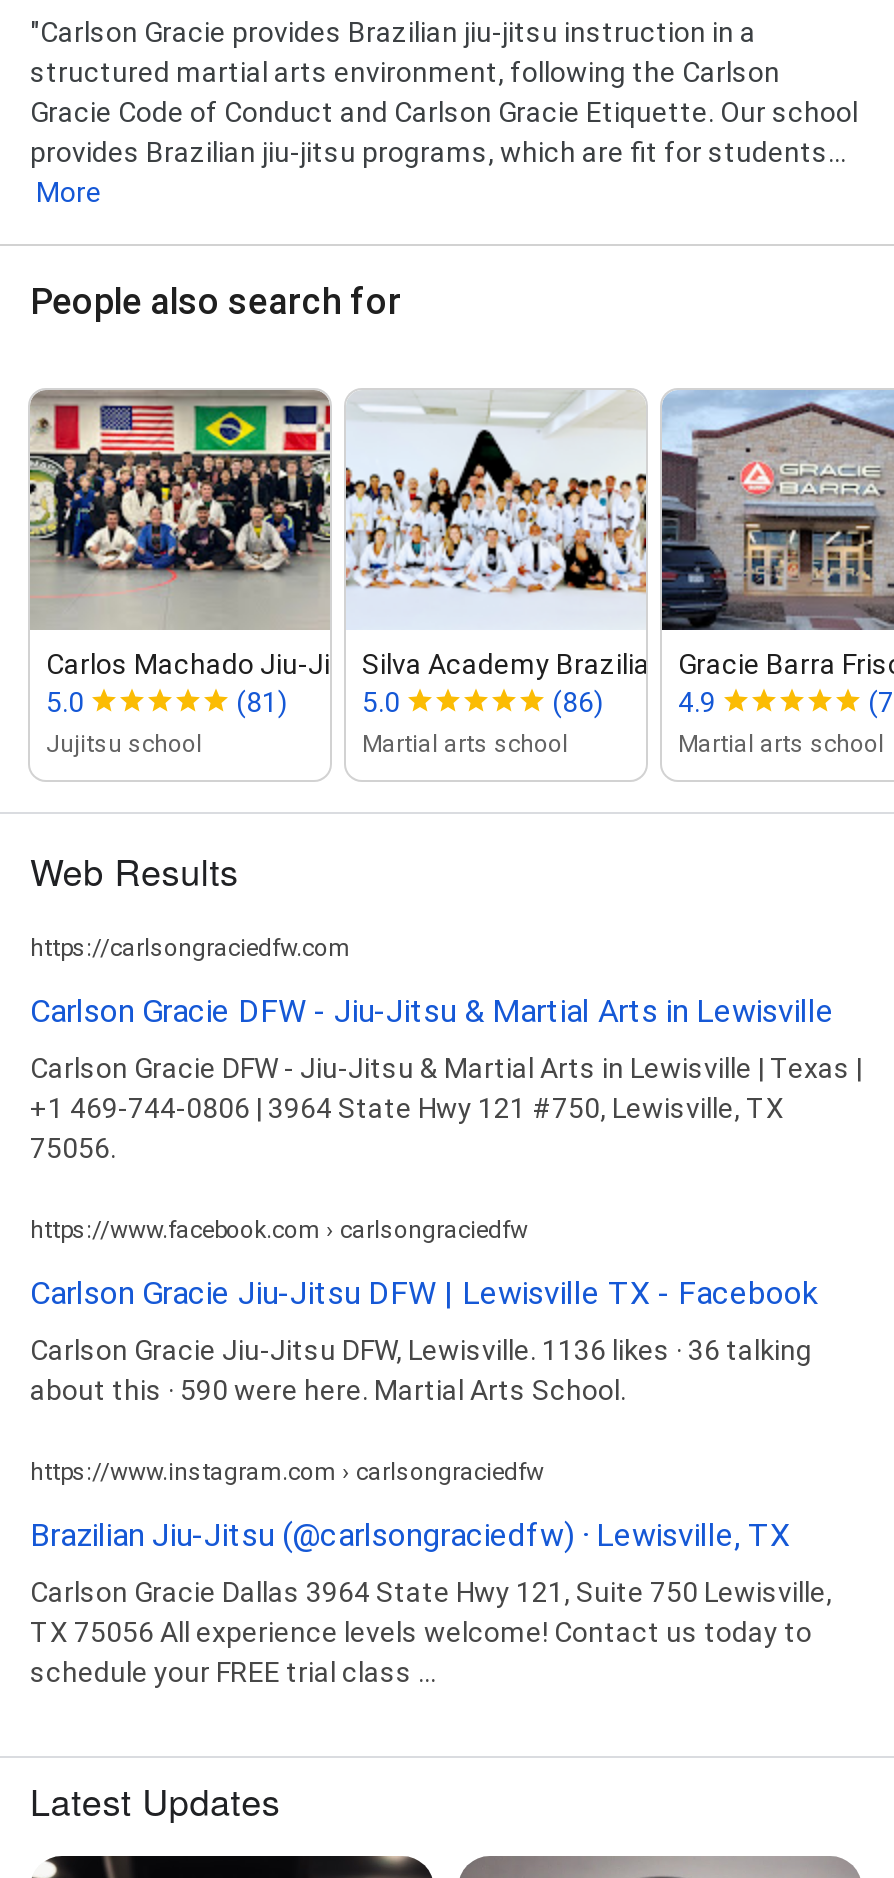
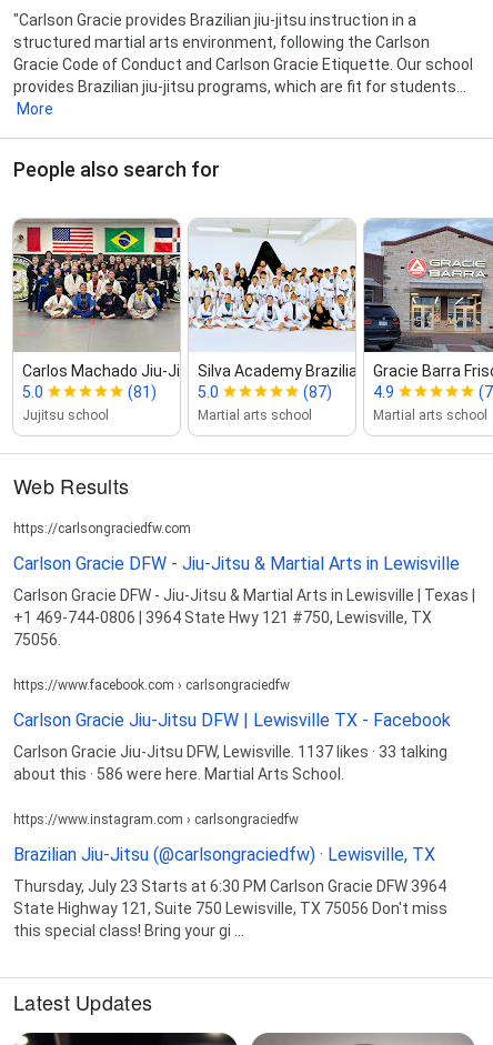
[552,685,604,717] (86) -> [303,383,332,401] (87)
[30,1333,812,1365] Carlson Gracie Jiu-Jitsu DFW, Lewisville. 1136 likes · 36 talking -> [13,743,447,760] Carlson Gracie Jiu-Jitsu DFW, Lewisville. 1137 likes · 33 talking
[30,1373,626,1405] about this · 590 were here. Martial Arts School. -> [13,765,344,783] about this · 586 were here. Martial Arts School.
[30,1575,832,1687] Carlson Gracie Dallas 3964 State Hwy 121, Suite 750 Lewisville, | TX 75056 All experience levels welcome! Contact us today to | schedule your FREE trial class ... -> [13,877,447,939] Thursday, July 23 Starts at 6:30 PM Carlson Gracie DFW 3964 | State Highway 121, Suite 750 Lewisville, TX 75056 Don't miss | this special class! Bring your gi ...

